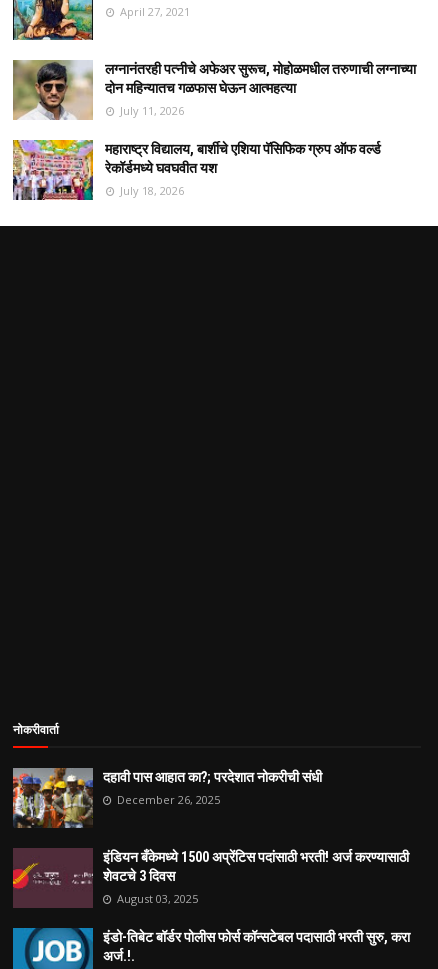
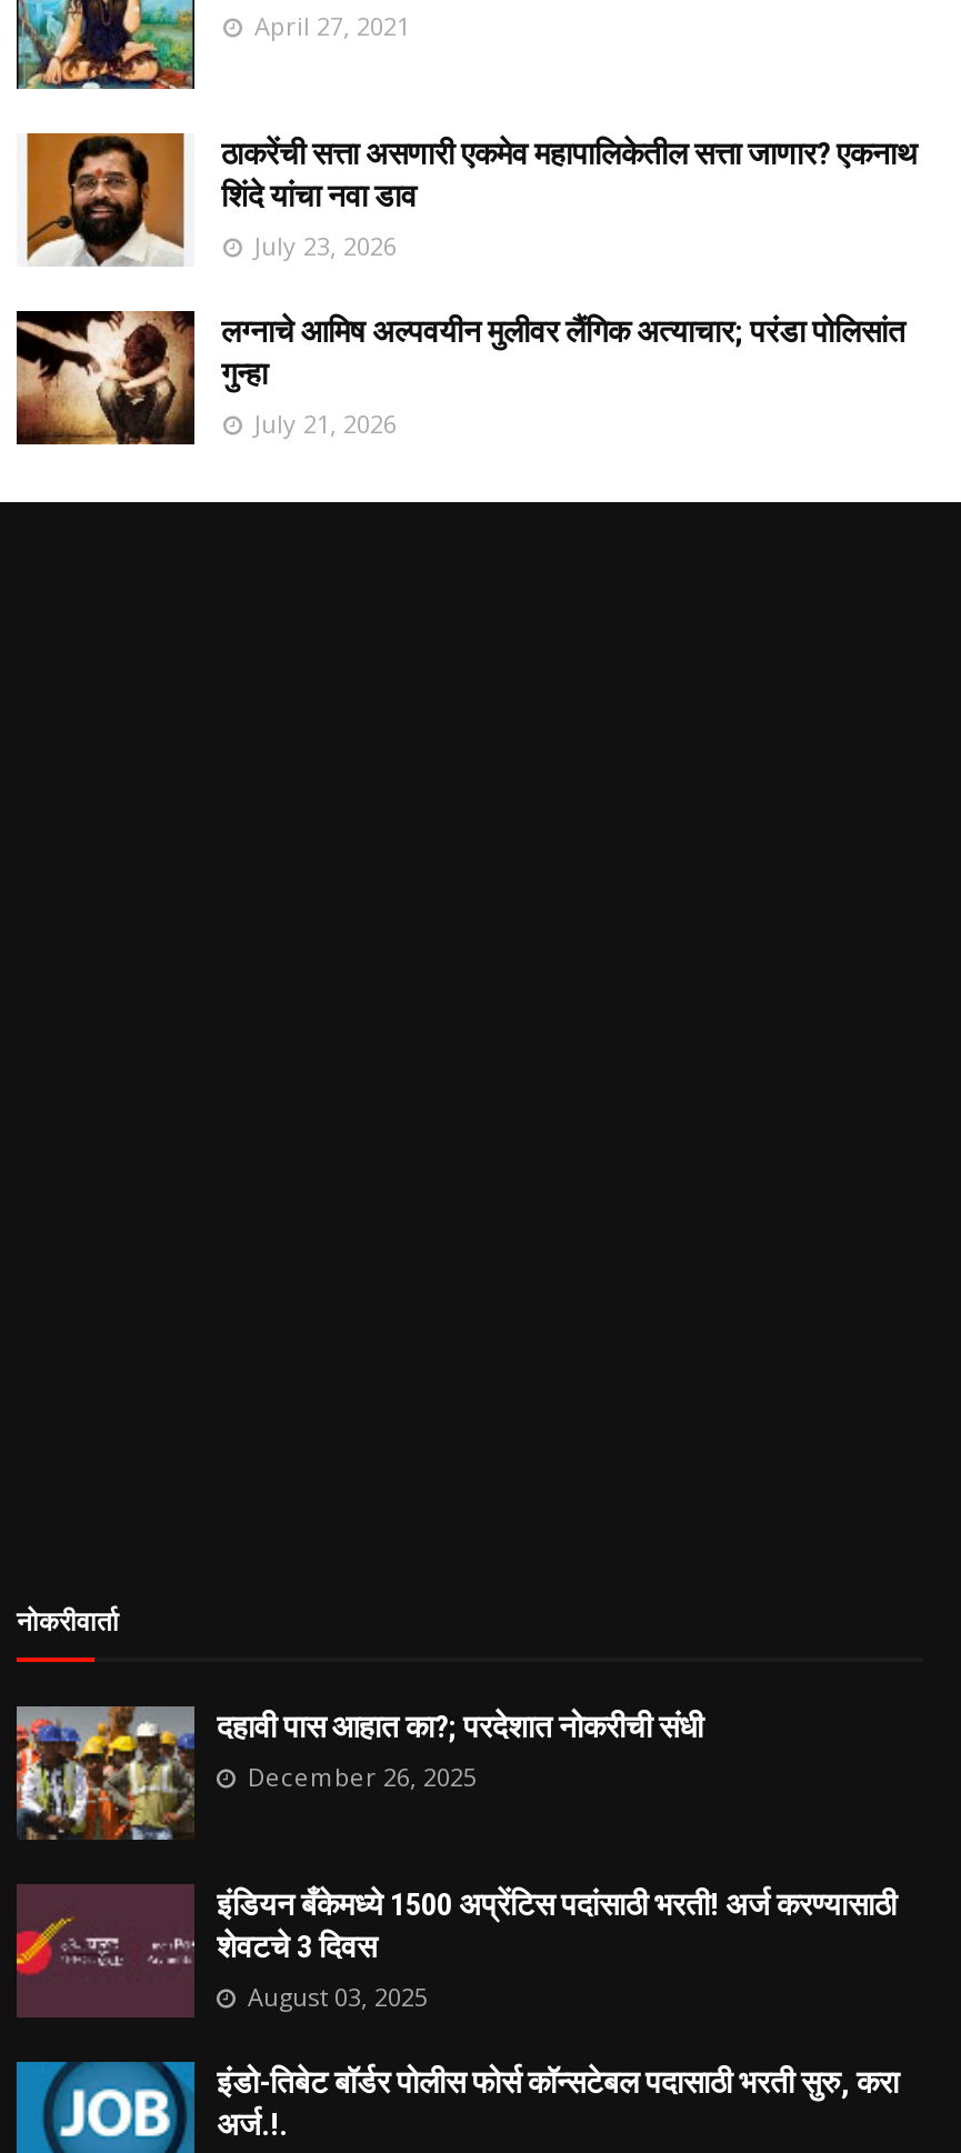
[12,59,416,120] [image] | लग्नानंतरही पत्नीचे अफेअर सुरूच, मोहोळमधील तरुणाची लग्नाच्या | दोन महिन्यातच गळफास घेऊन आत्महत्या | July 11, 2026 -> [17,131,917,267] [image] | ठाकरेंची सत्ता असणारी एकमेव महापालिकेतील सत्ता जाणार? एकनाथ | शिंदे यांचा नवा डाव | July 23, 2026
[12,139,381,201] [image] | महाराष्ट्र विद्यालय, बार्शीचे एशिया पॅसिफिक ग्रुप ऑफ वर्ल्ड | रेकॉर्डमध्ये घवघवीत यश | July 18, 2026 -> [14,309,905,447] [image] | लग्नाचे आमिष अल्पवयीन मुलीवर लैंगिक अत्याचार; परंडा पोलिसांत | गुन्हा | July 21, 2026

